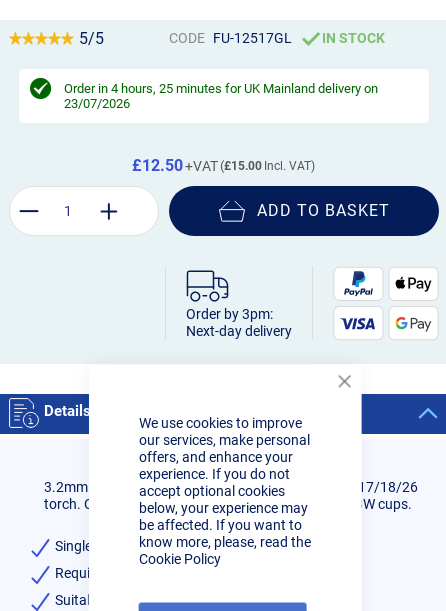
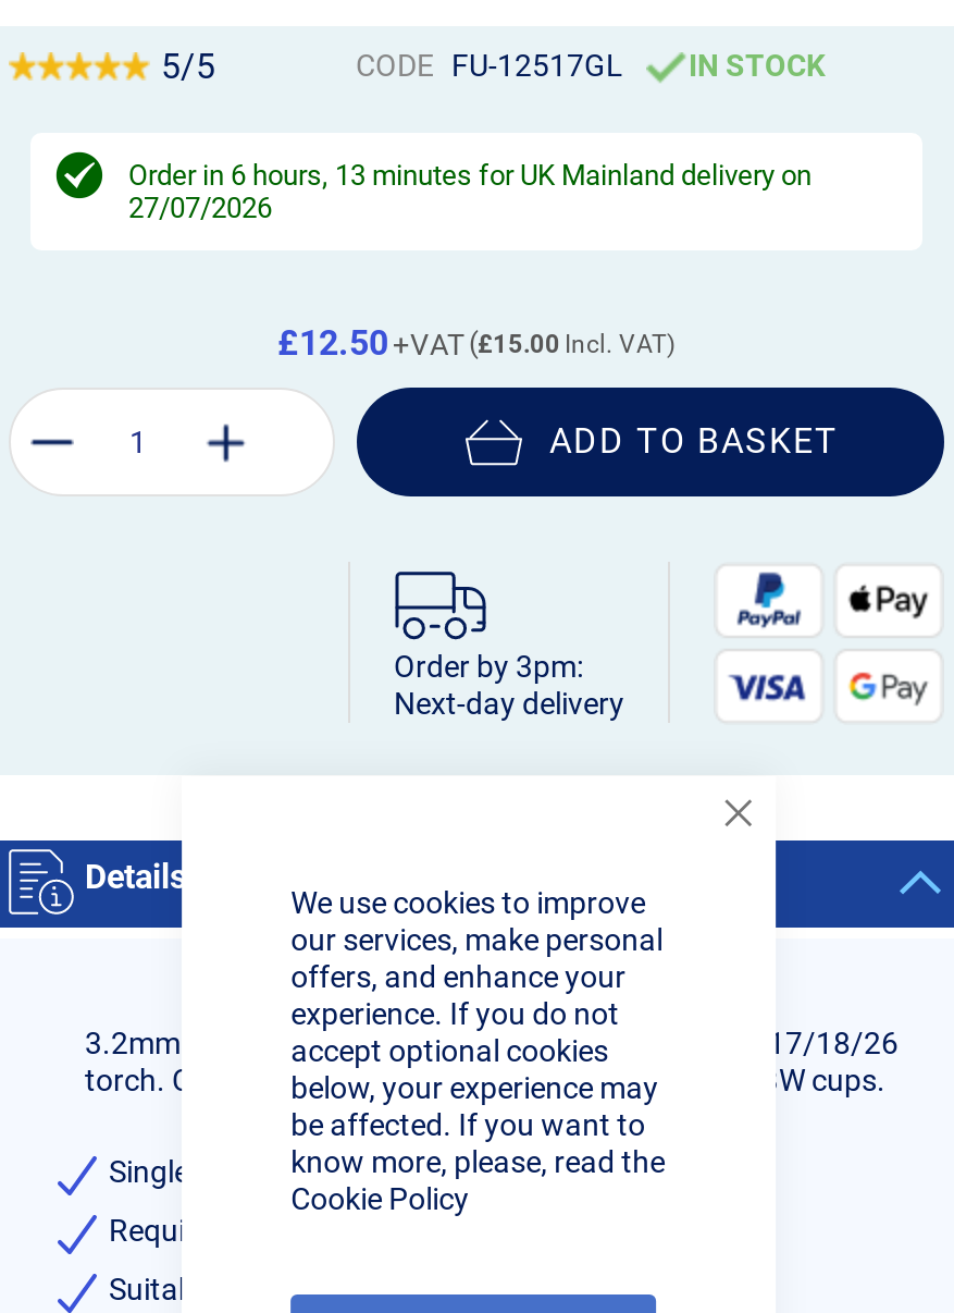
[64,81,378,96] Order in 4 hours, 25 minutes for UK Mainland delivery on -> [128,159,811,192] Order in 6 hours, 13 minutes for UK Mainland delivery on
[64,96,130,111] 23/07/2026 -> [128,192,272,224] 27/07/2026

